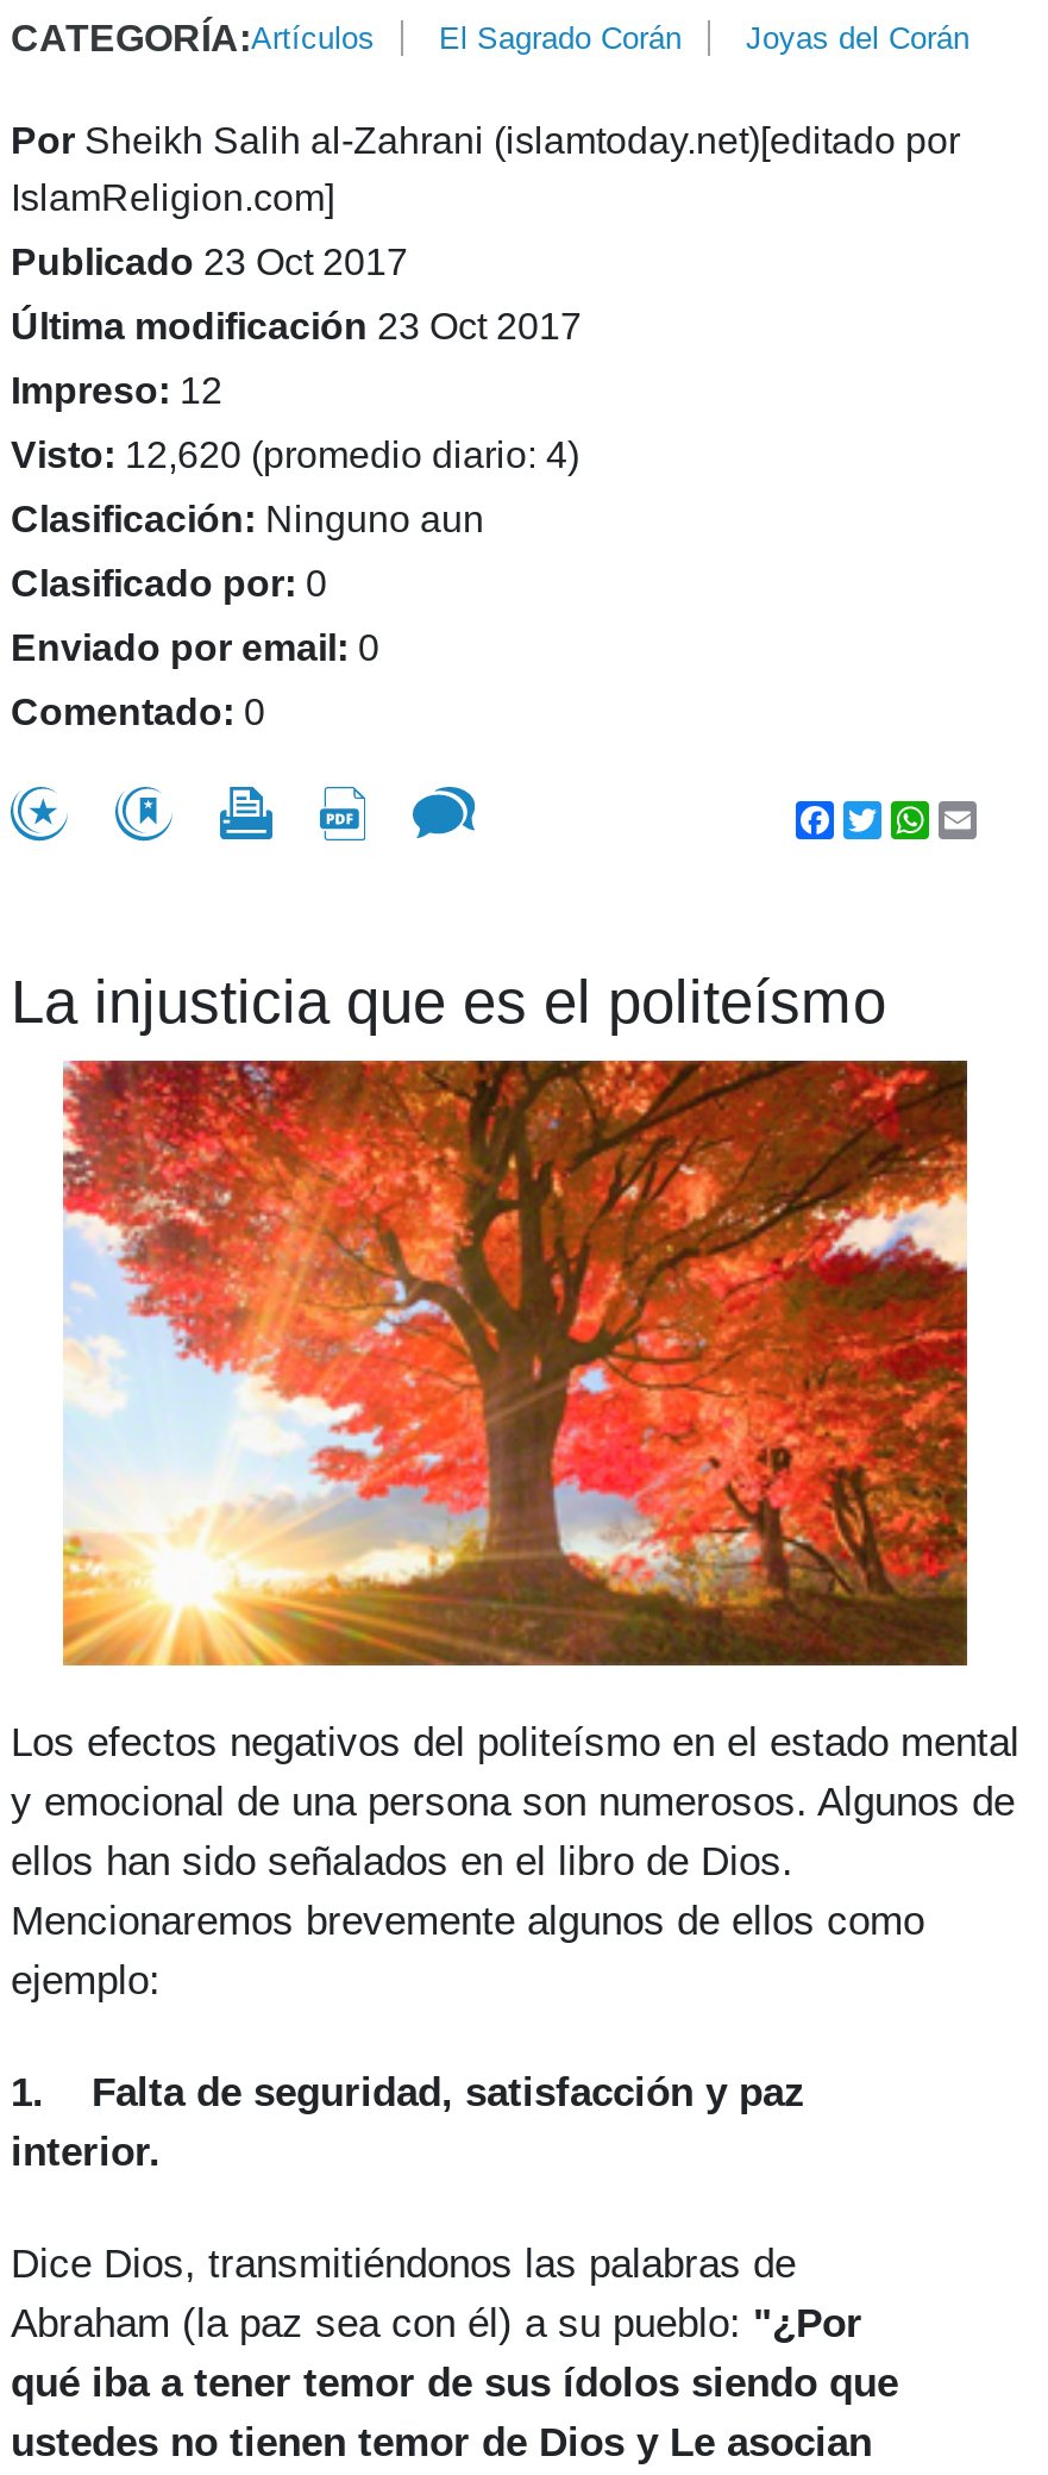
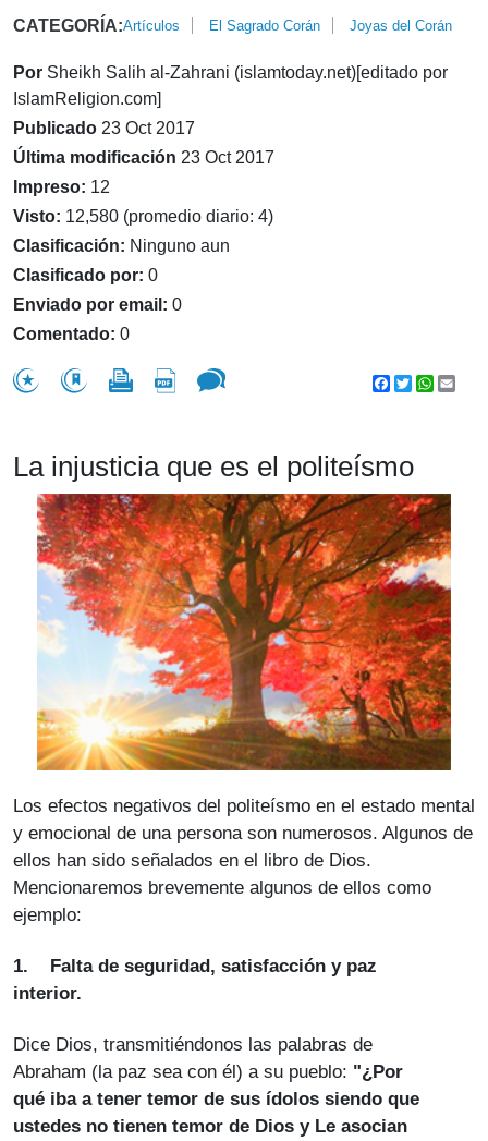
[11,435,579,475] Visto: 12,620 (promedio diario: 4) -> [13,207,273,226] Visto: 12,580 (promedio diario: 4)

